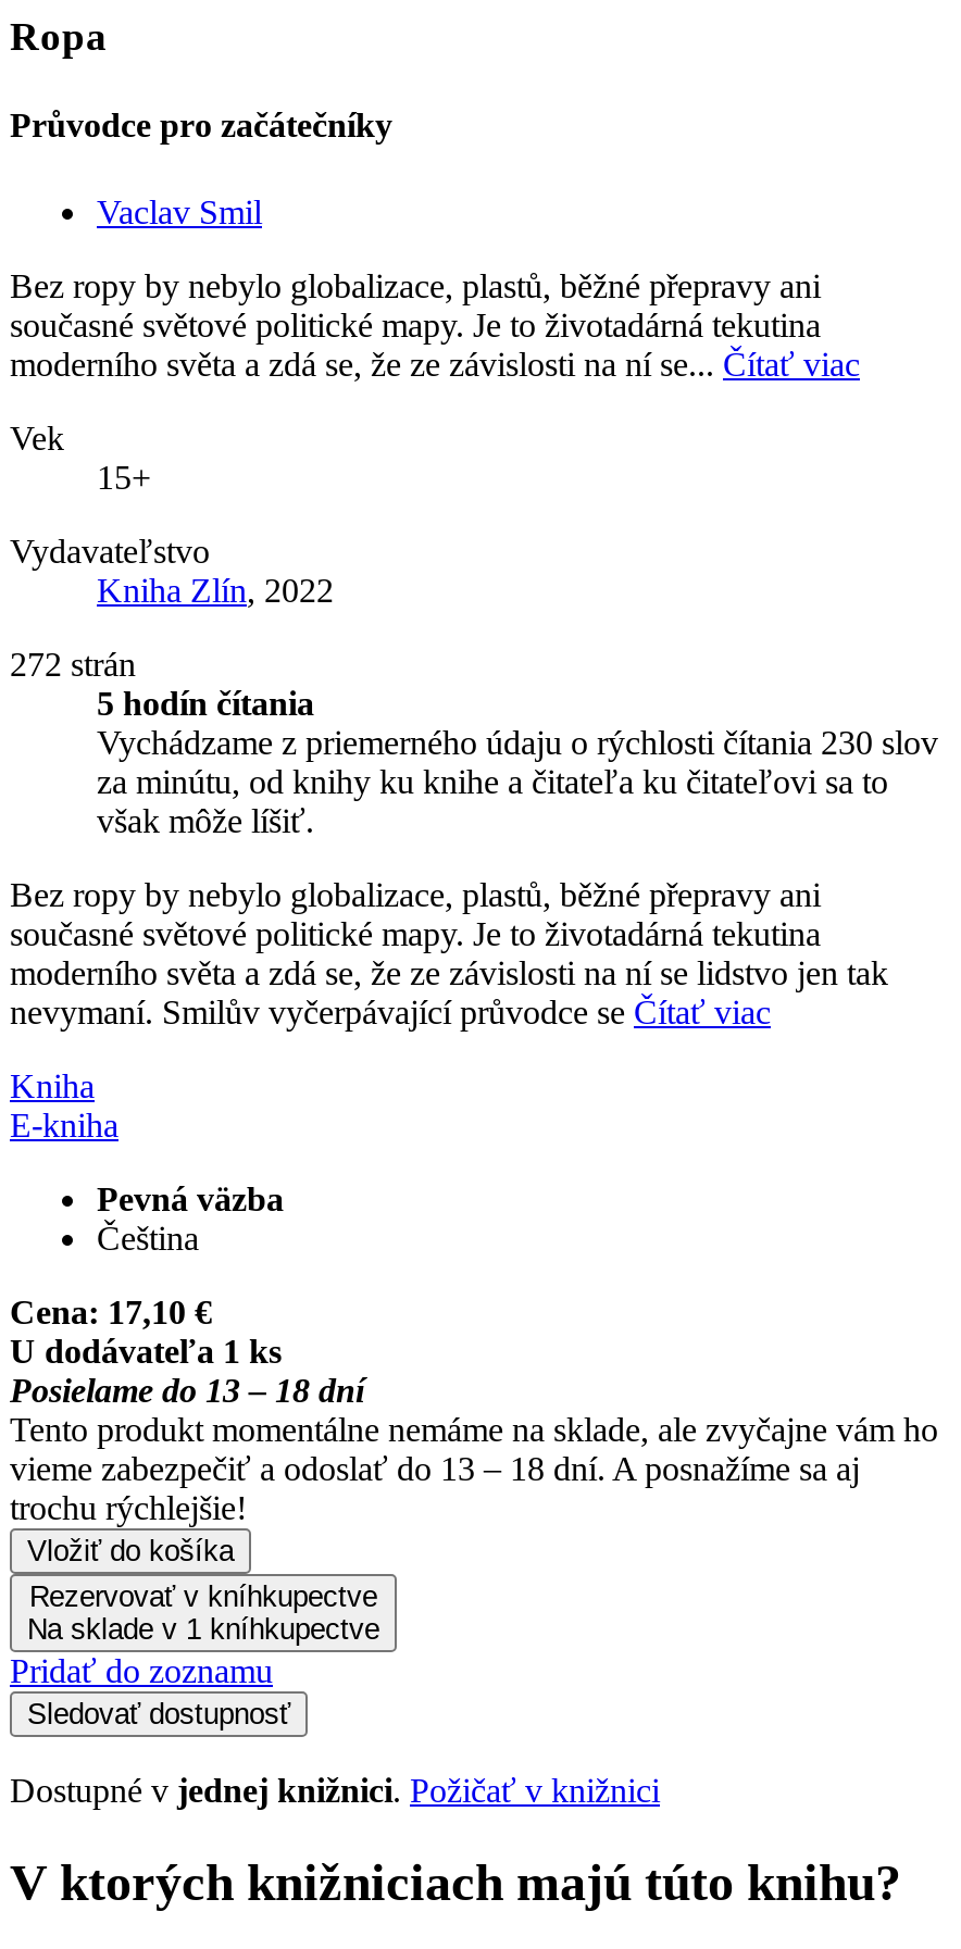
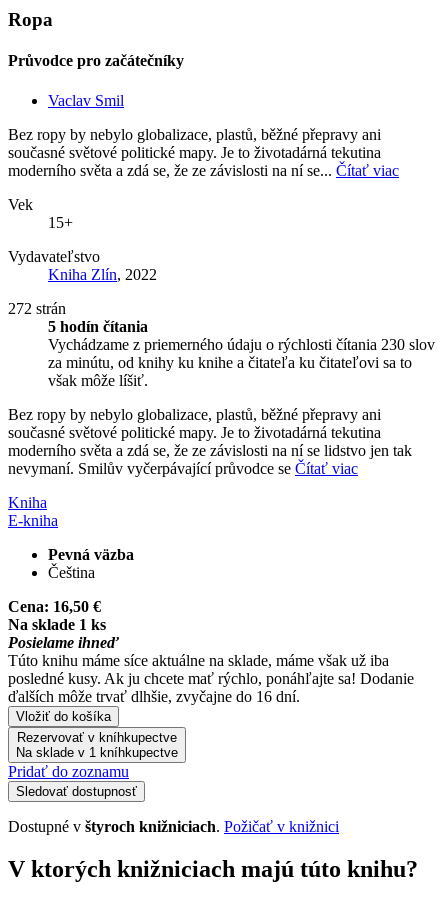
[10,1293,938,1525] Cena: 17,10 € | U dodávateľa 1 ks | Posielame do 13 – 18 dní | Tento produkt momentálne nemáme na sklade, ale zvyčajne vám ho | vieme zabezpečiť a odoslať do 13 – 18 dní. A posnažíme sa aj | trochu rýchlejšie! -> [8,598,414,705] Cena: 16,50 € | Na sklade 1 ks | Posielame ihneď | Túto knihu máme síce aktuálne na sklade, máme však už iba | posledné kusy. Ak ju chcete mať rýchlo, ponáhľajte sa! Dodanie | ďalších môže trvať dlhšie, zvyčajne do 16 dní.
[10,1771,660,1808] Dostupné v jednej knižnici. Požičať v knižnici -> [8,818,339,835] Dostupné v štyroch knižniciach. Požičať v knižnici

